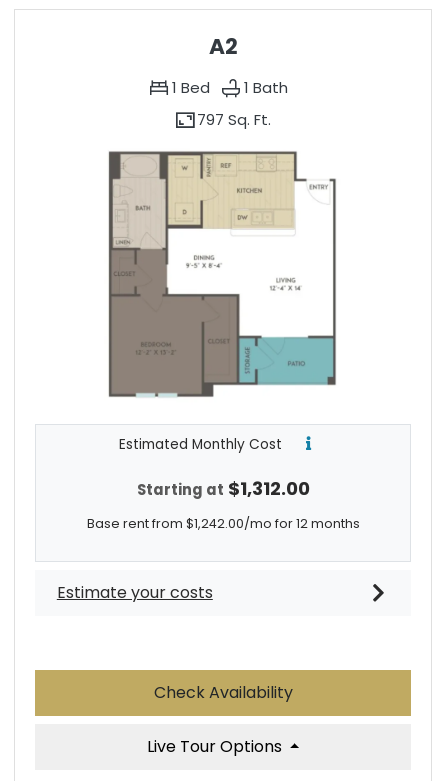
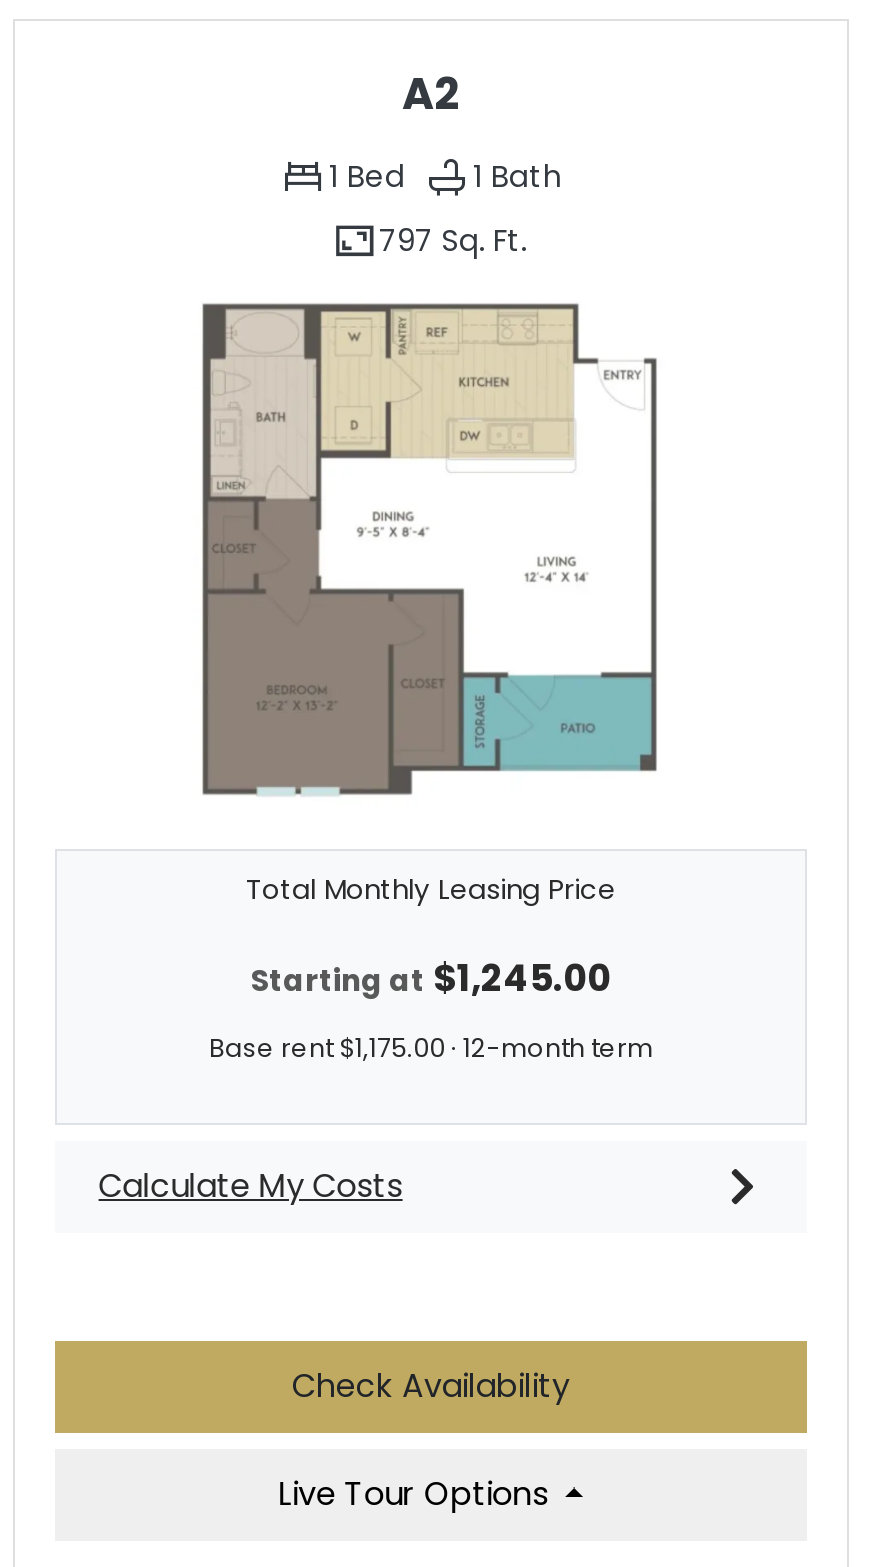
[119,435,286,454] Estimated Monthly Cost -> [246,871,616,909] Total Monthly Leasing Price
[136,476,309,501] Starting at $1,312.00 -> [251,953,611,1003] Starting at $1,245.00
[86,515,359,532] Base rent from $1,242.00/mo for 12 months -> [209,1031,653,1065] Base rent $1,175.00 · 12-month term
[57,581,213,604] Estimate your costs -> [99,1163,403,1209] Calculate My Costs

